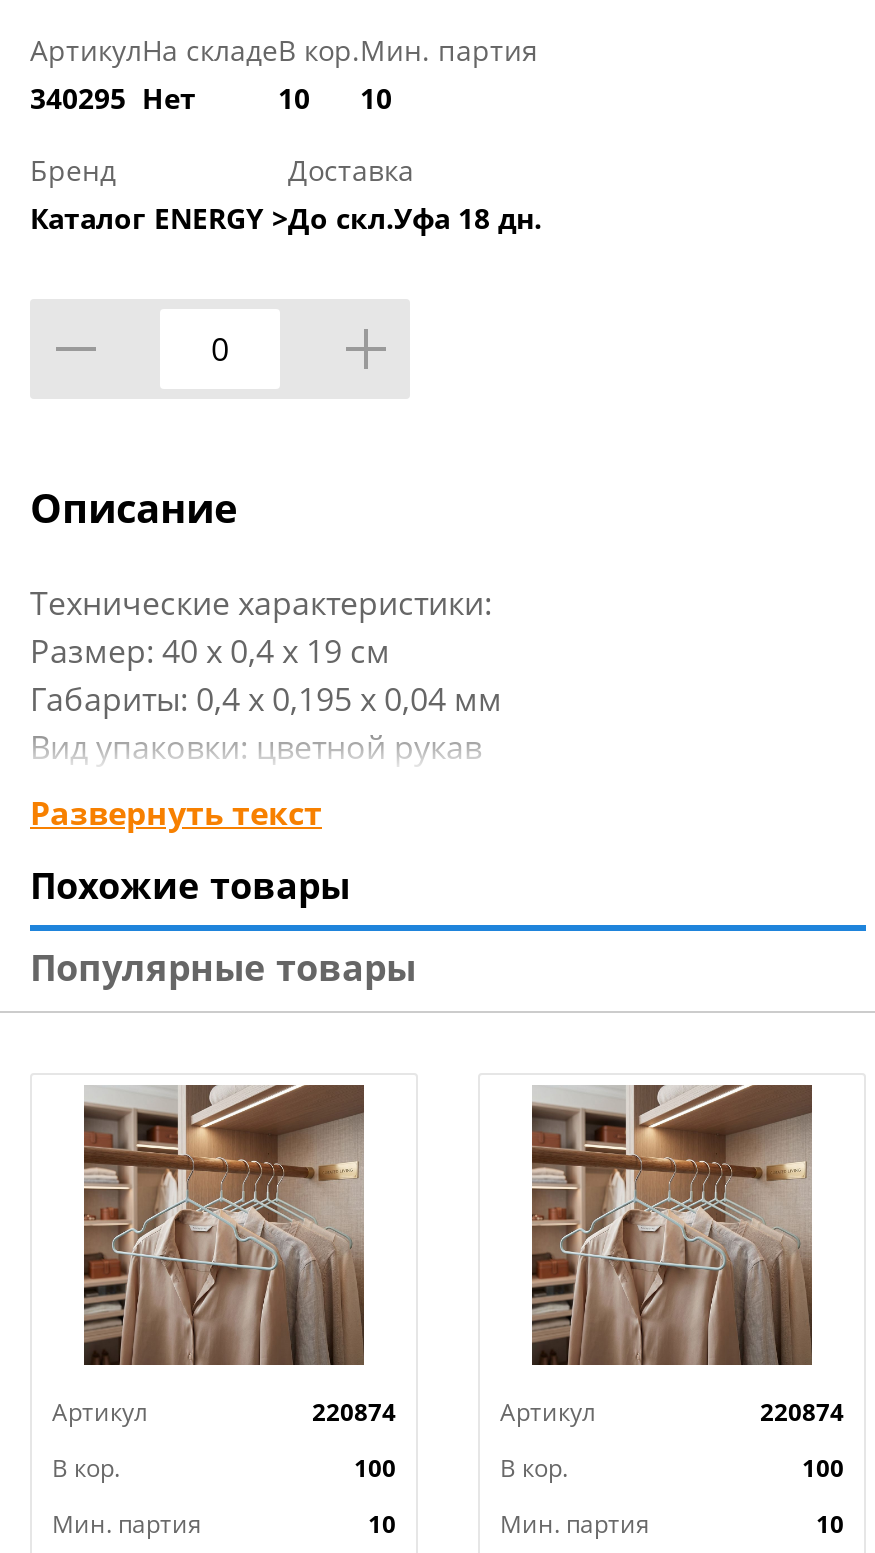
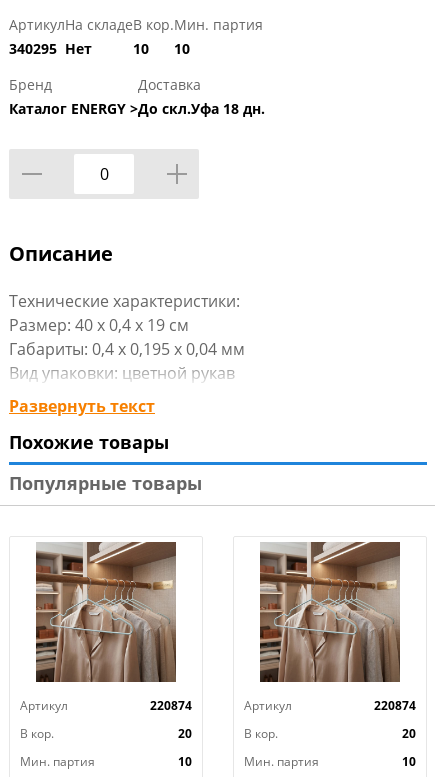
[354,1451,396,1485] 100 -> [178,725,192,742] 20
[802,1451,844,1485] 100 -> [402,725,416,742] 20

